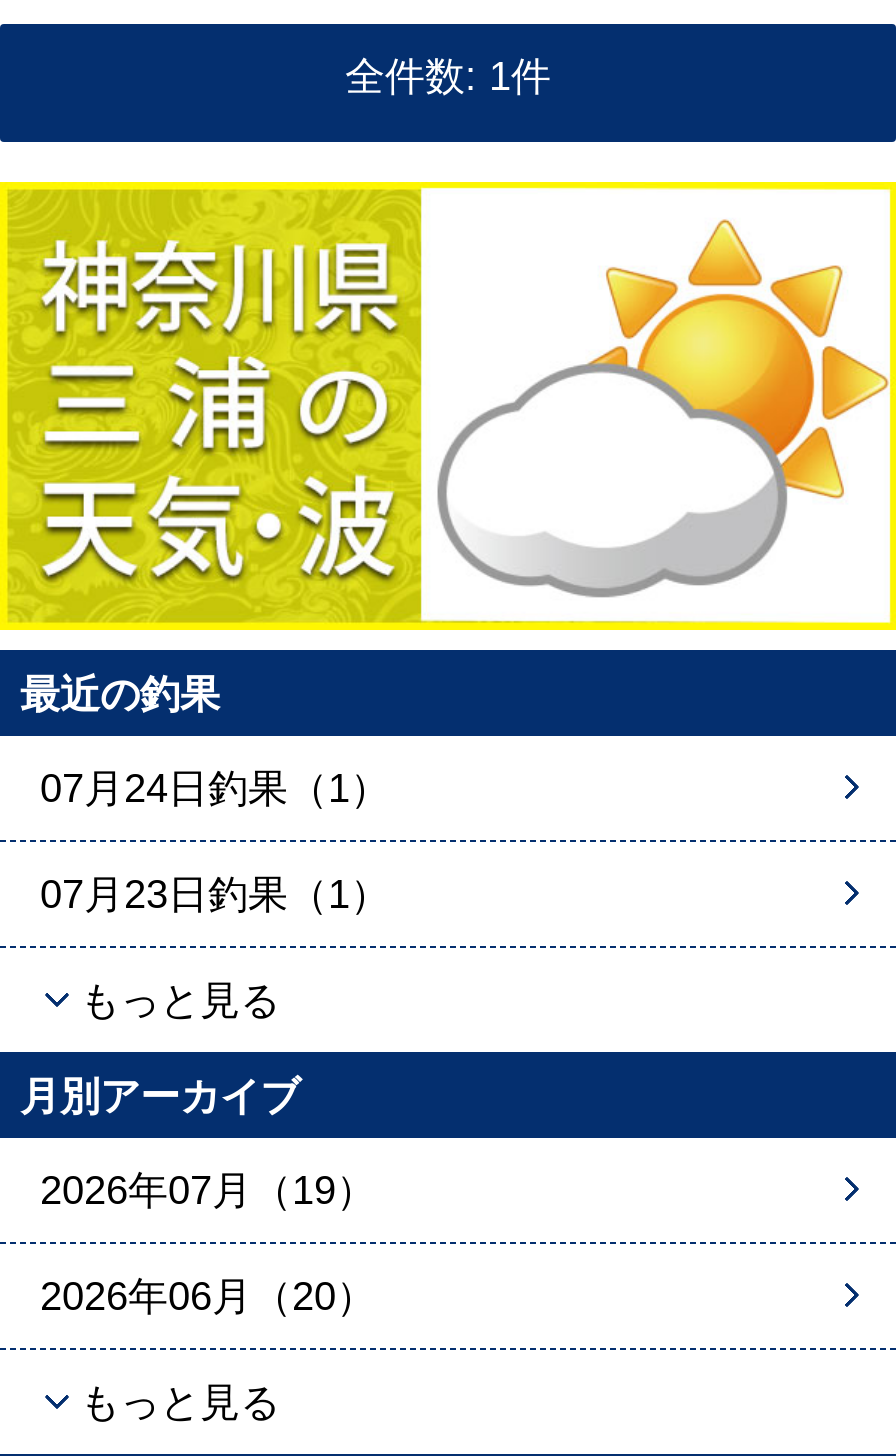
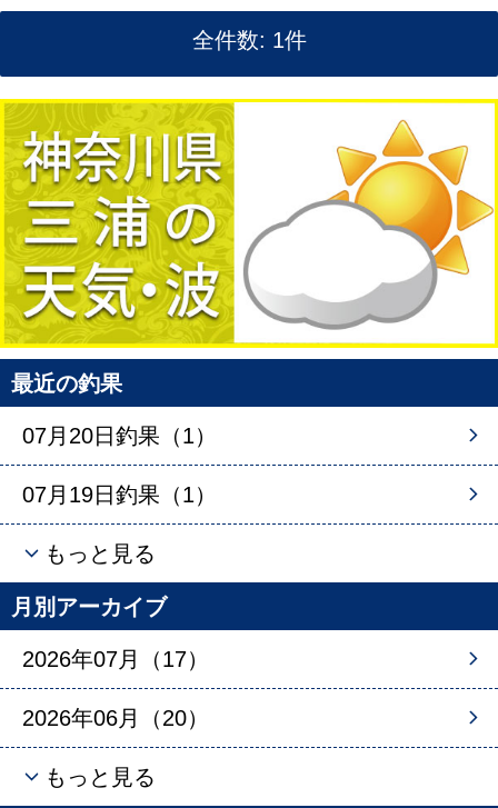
[40,766,390,810] 07月24日釣果（1） -> [22,423,217,448] 07月20日釣果（1）
[40,872,390,916] 07月23日釣果（1） -> [22,482,217,507] 07月19日釣果（1）
[40,1168,376,1212] 2026年07月（19） -> [22,647,209,671] 2026年07月（17）

